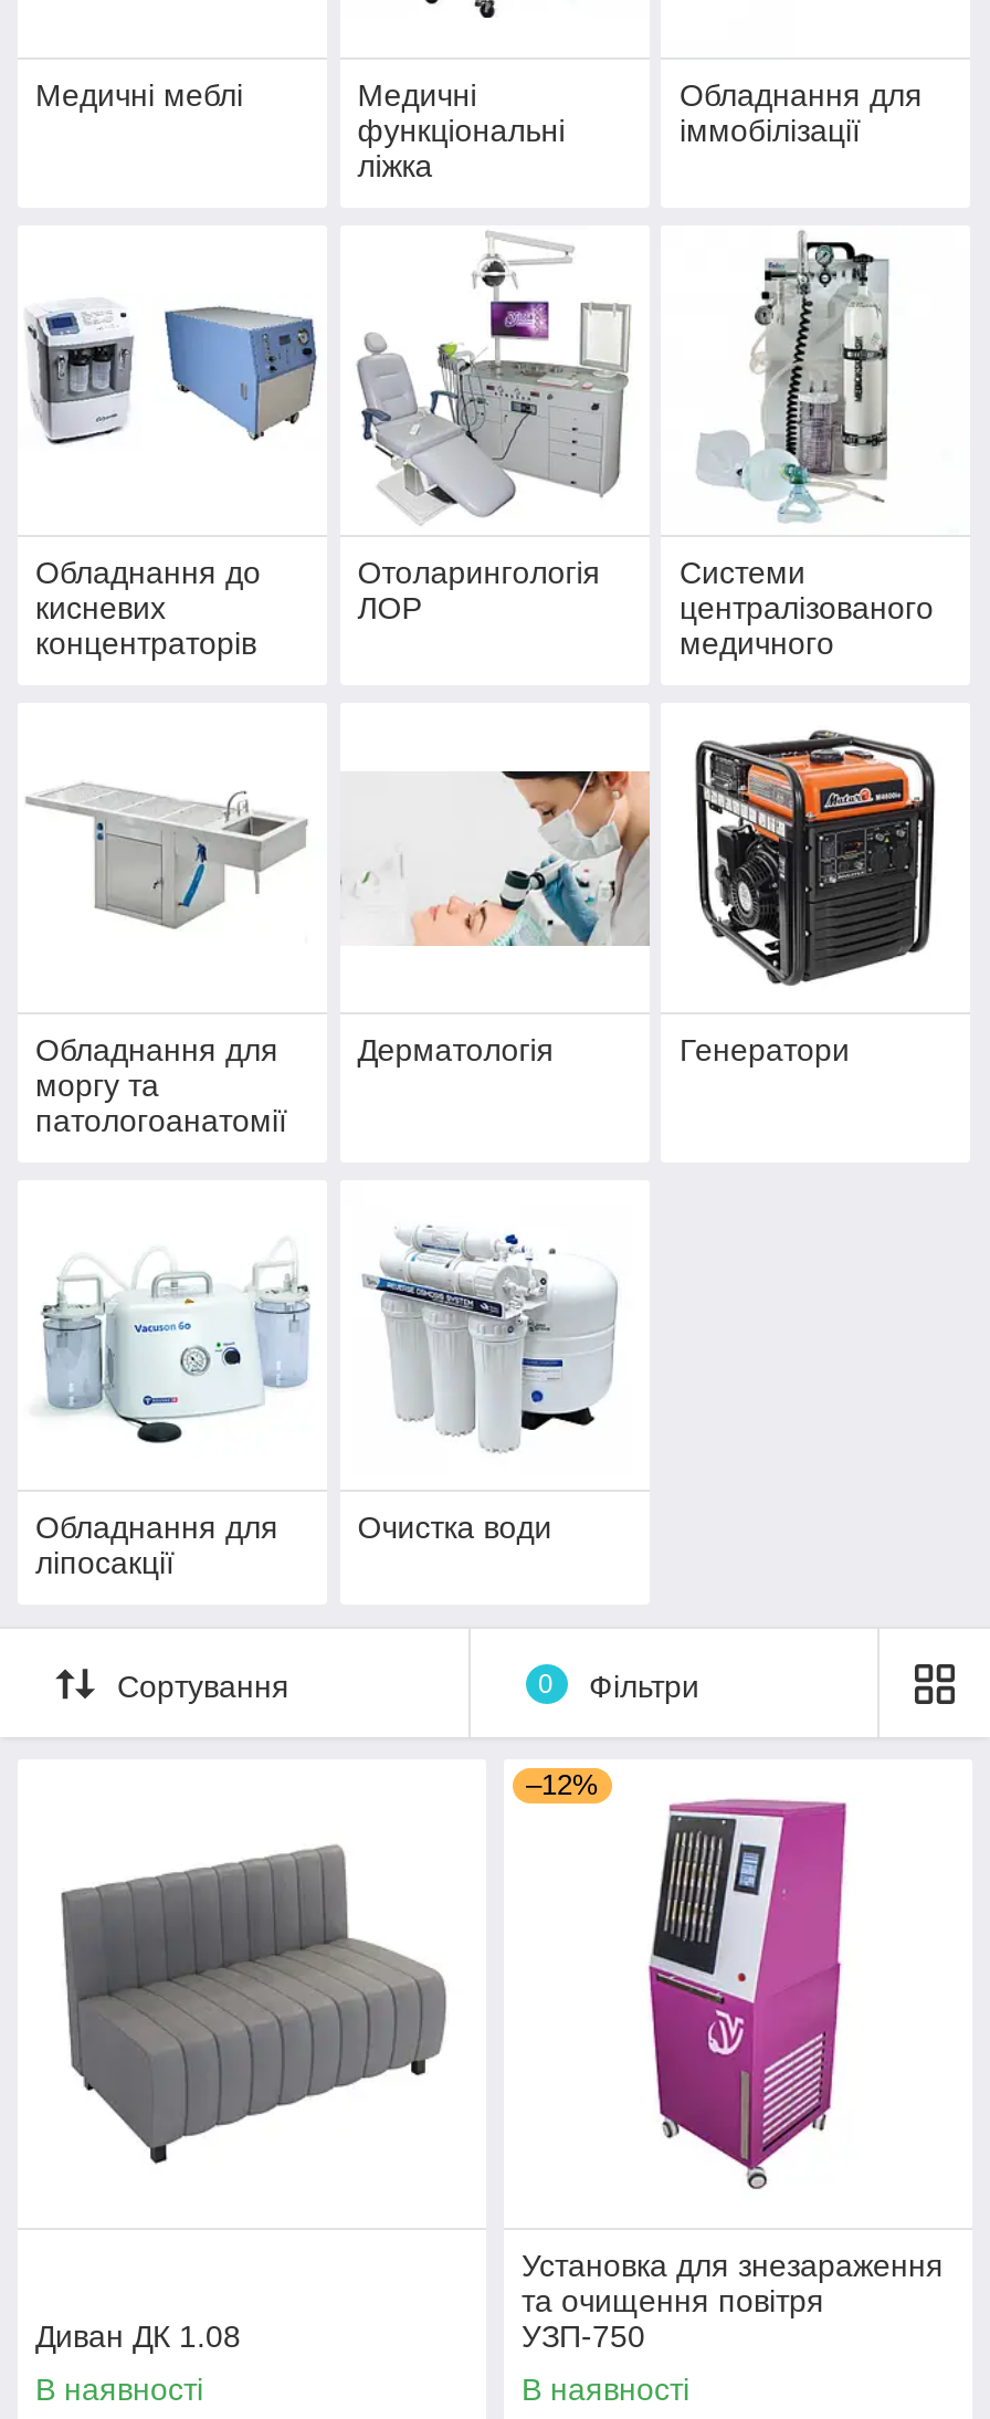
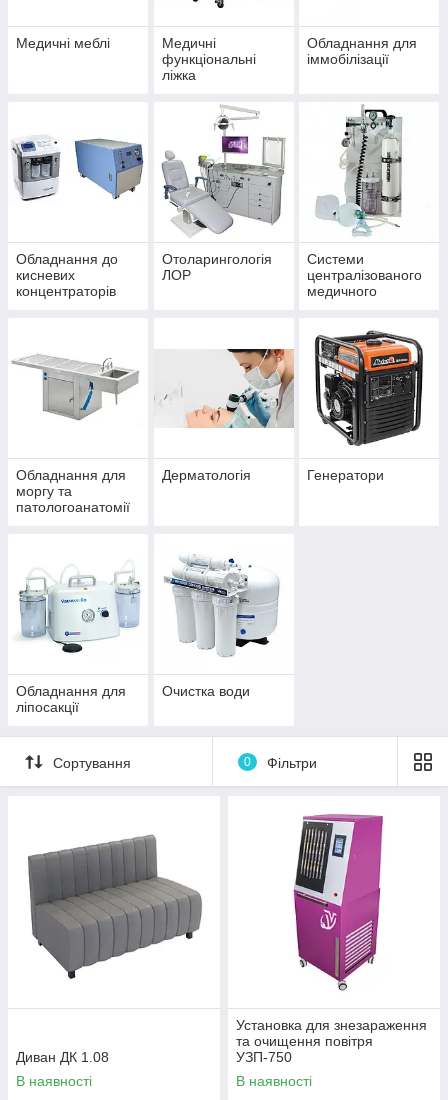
[526,1769,599,1802] –12% -> none

